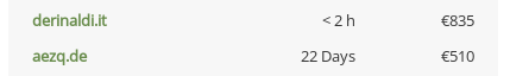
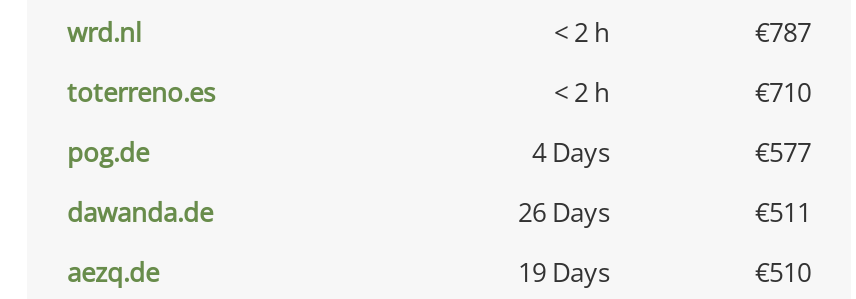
[32,9,107,31] derinaldi.it -> [67,14,141,50] wrd.nl
[441,9,474,31] €835 -> [67,14,811,230] €787 | toterreno.es | < 2 h | €710 | pog.de | 4 Days | €577 | dawanda.de | 26 Days | €511
[300,45,355,66] 22 Days -> [518,254,610,290] 19 Days

